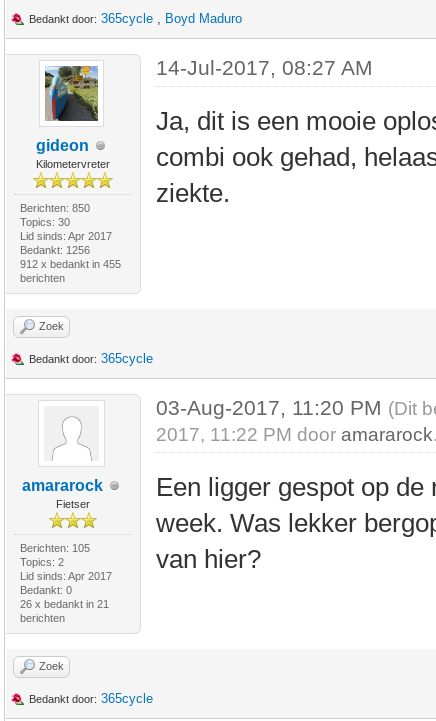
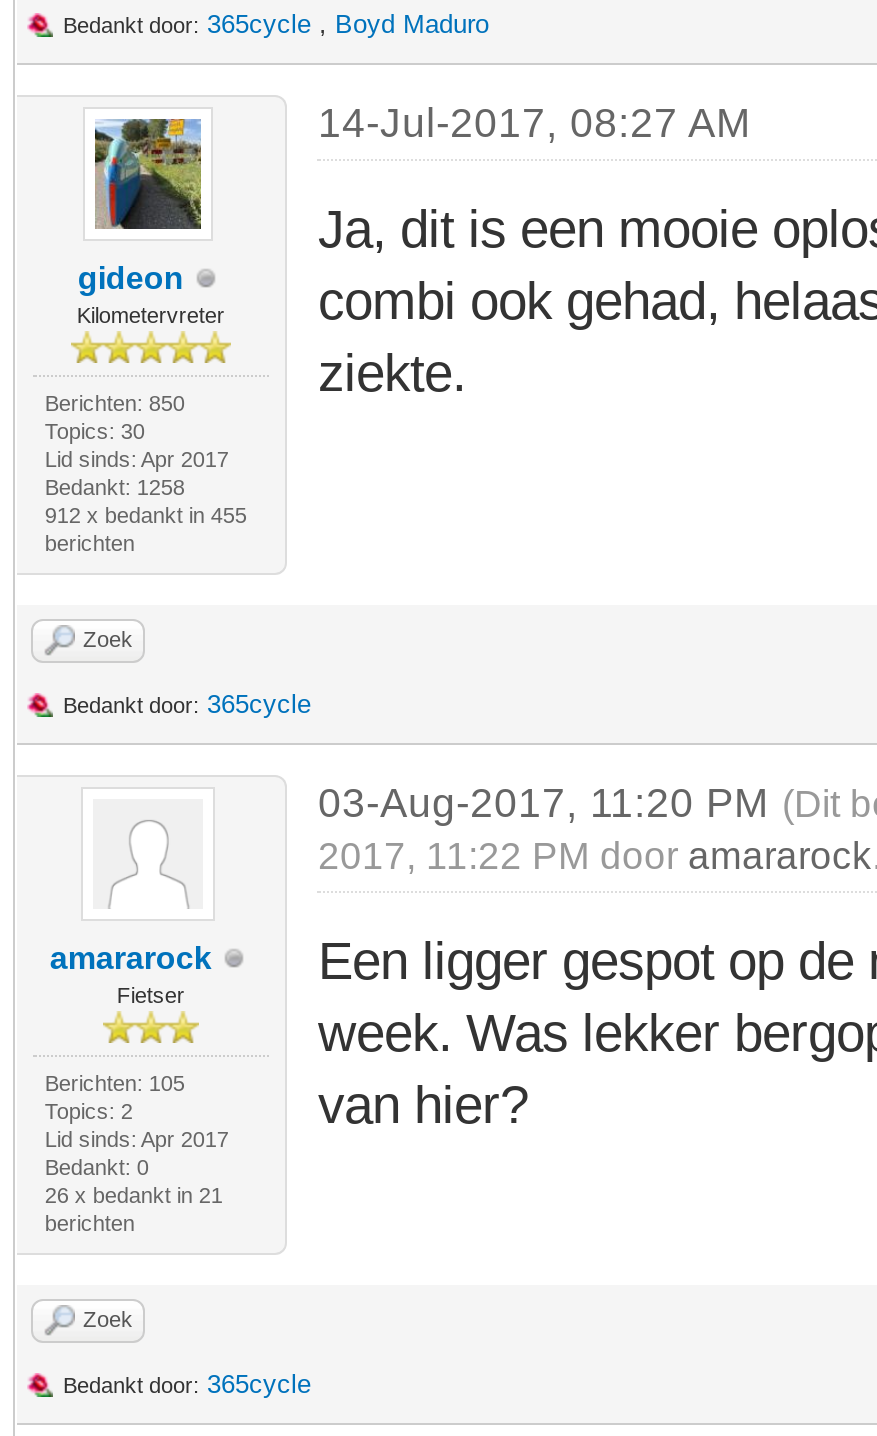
[20,244,90,256] Bedankt: 1256 -> [45,475,185,499] Bedankt: 1258

